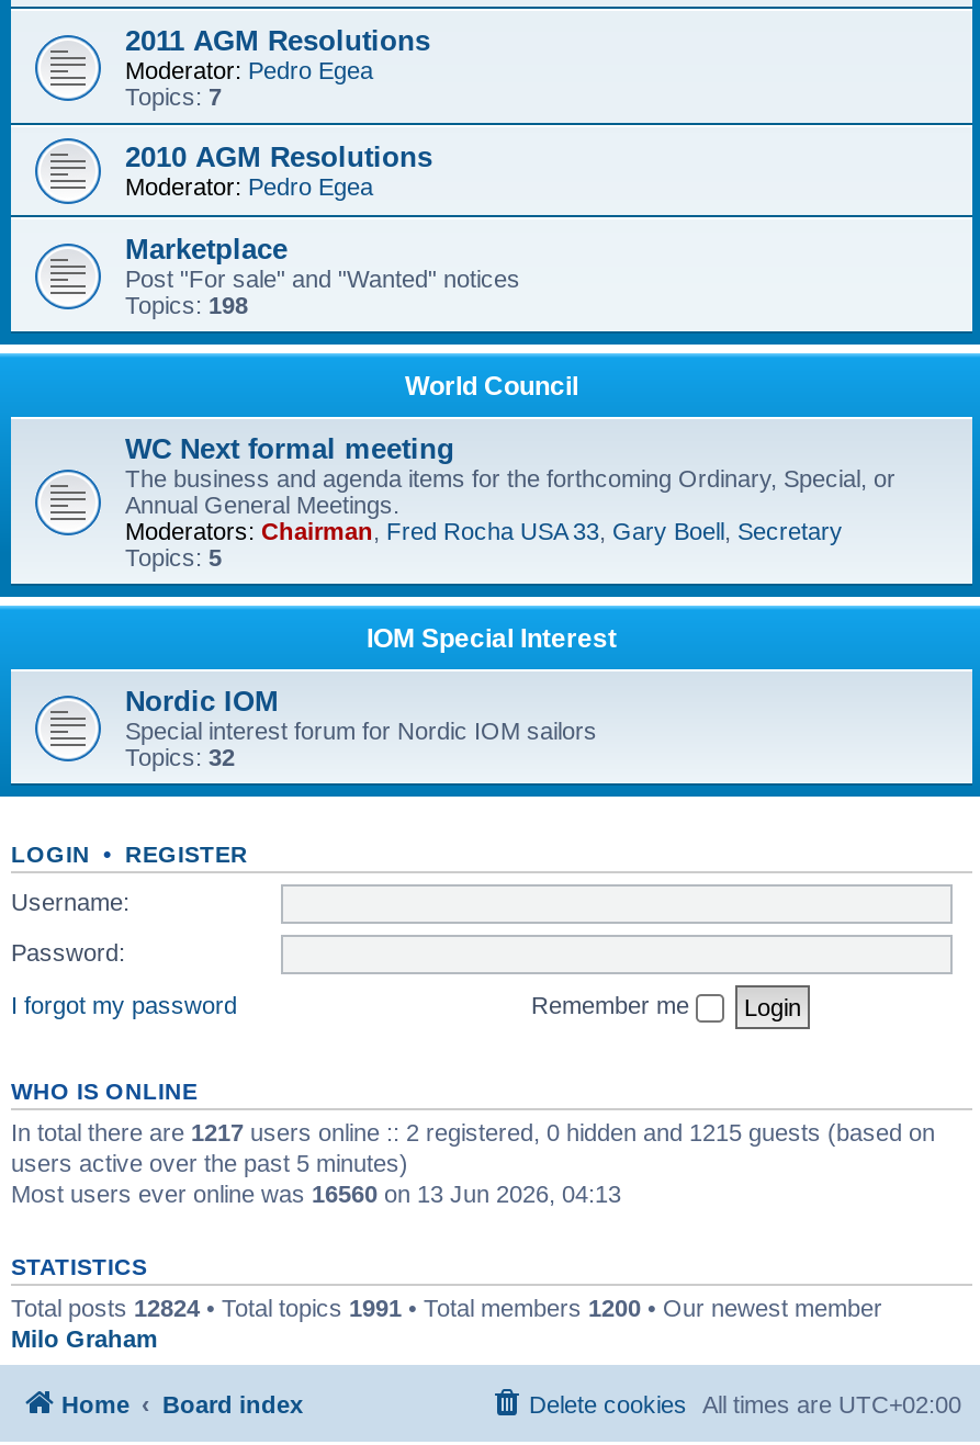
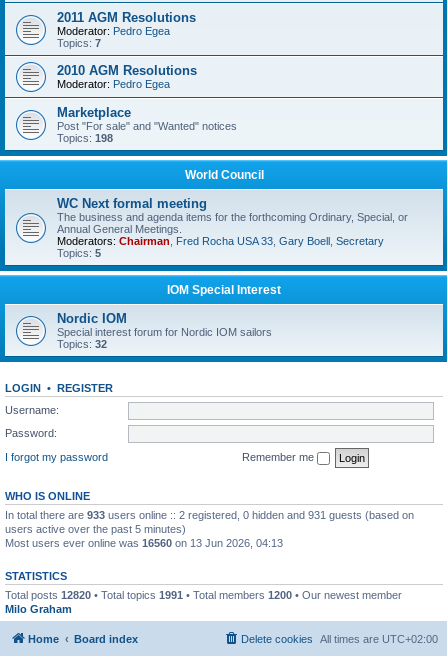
[11,1118,935,1144] In total there are 1217 users online :: 2 registered, 0 hidden and 1215 guests (based on -> [5,508,414,520] In total there are 933 users online :: 2 registered, 0 hidden and 931 guests (based on
[11,1294,882,1320] Total posts 12824 • Total topics 1991 • Total members 1200 • Our newest member -> [5,588,402,600] Total posts 12820 • Total topics 1991 • Total members 1200 • Our newest member

